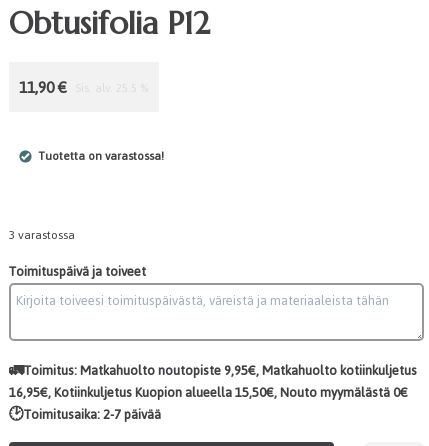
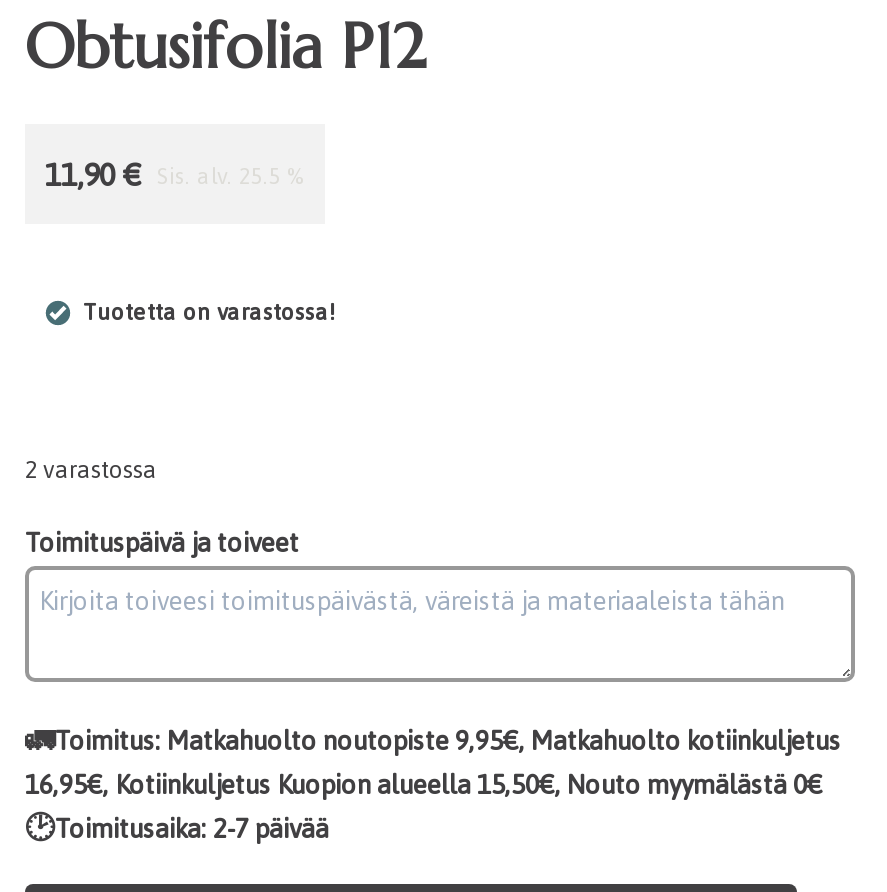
[9,223,75,246] 3 varastossa -> [25,447,157,493] 2 varastossa

